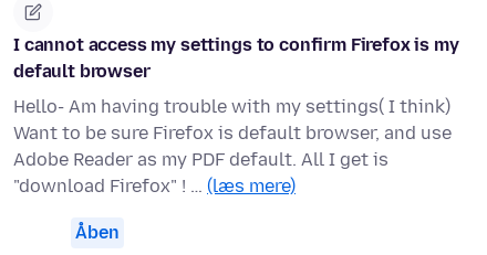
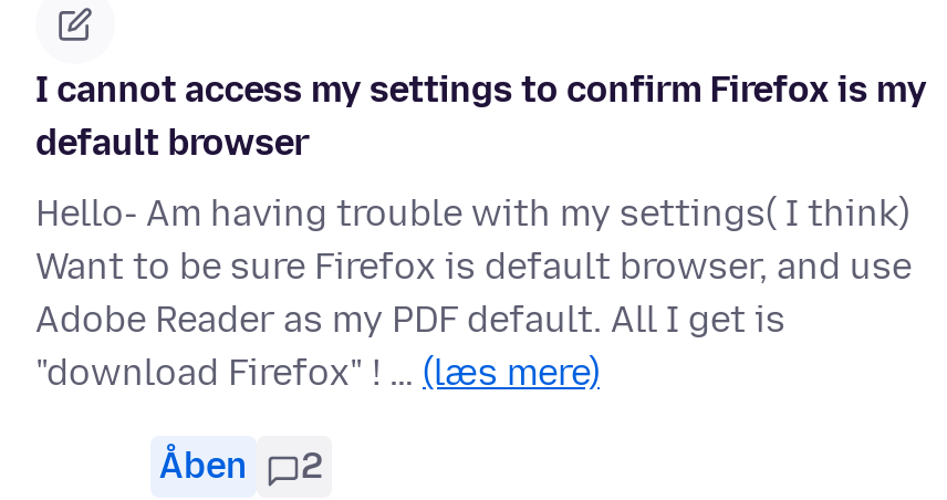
none -> [301,446,323,488] 2

